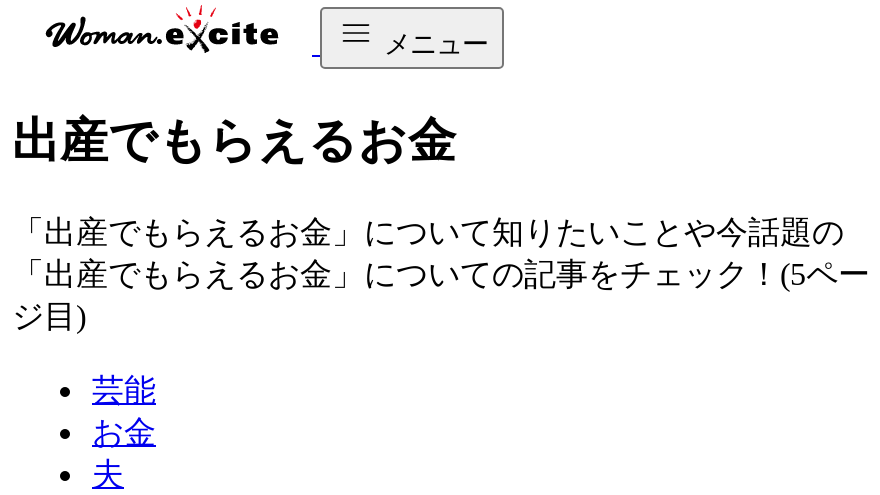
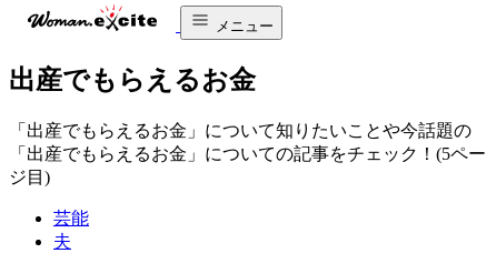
[92,415,156,449] お金 -> none

